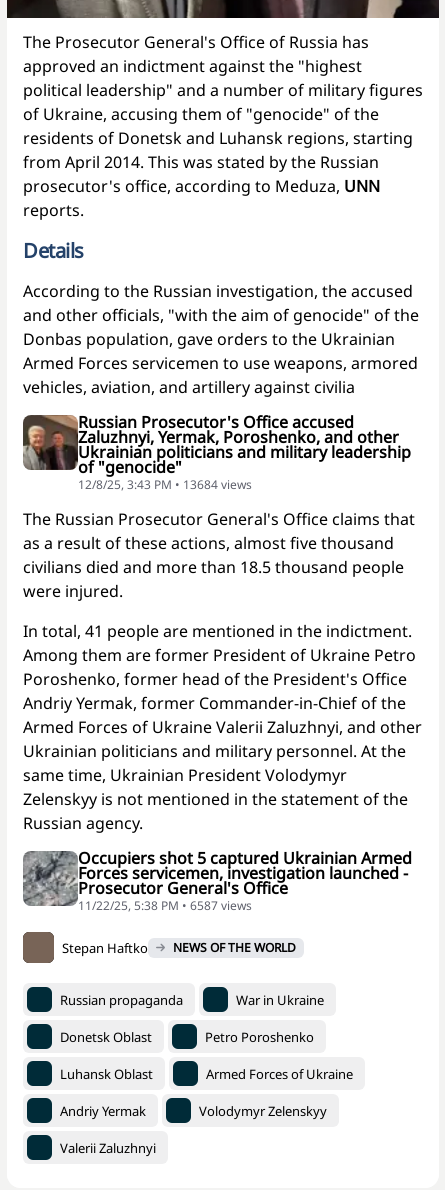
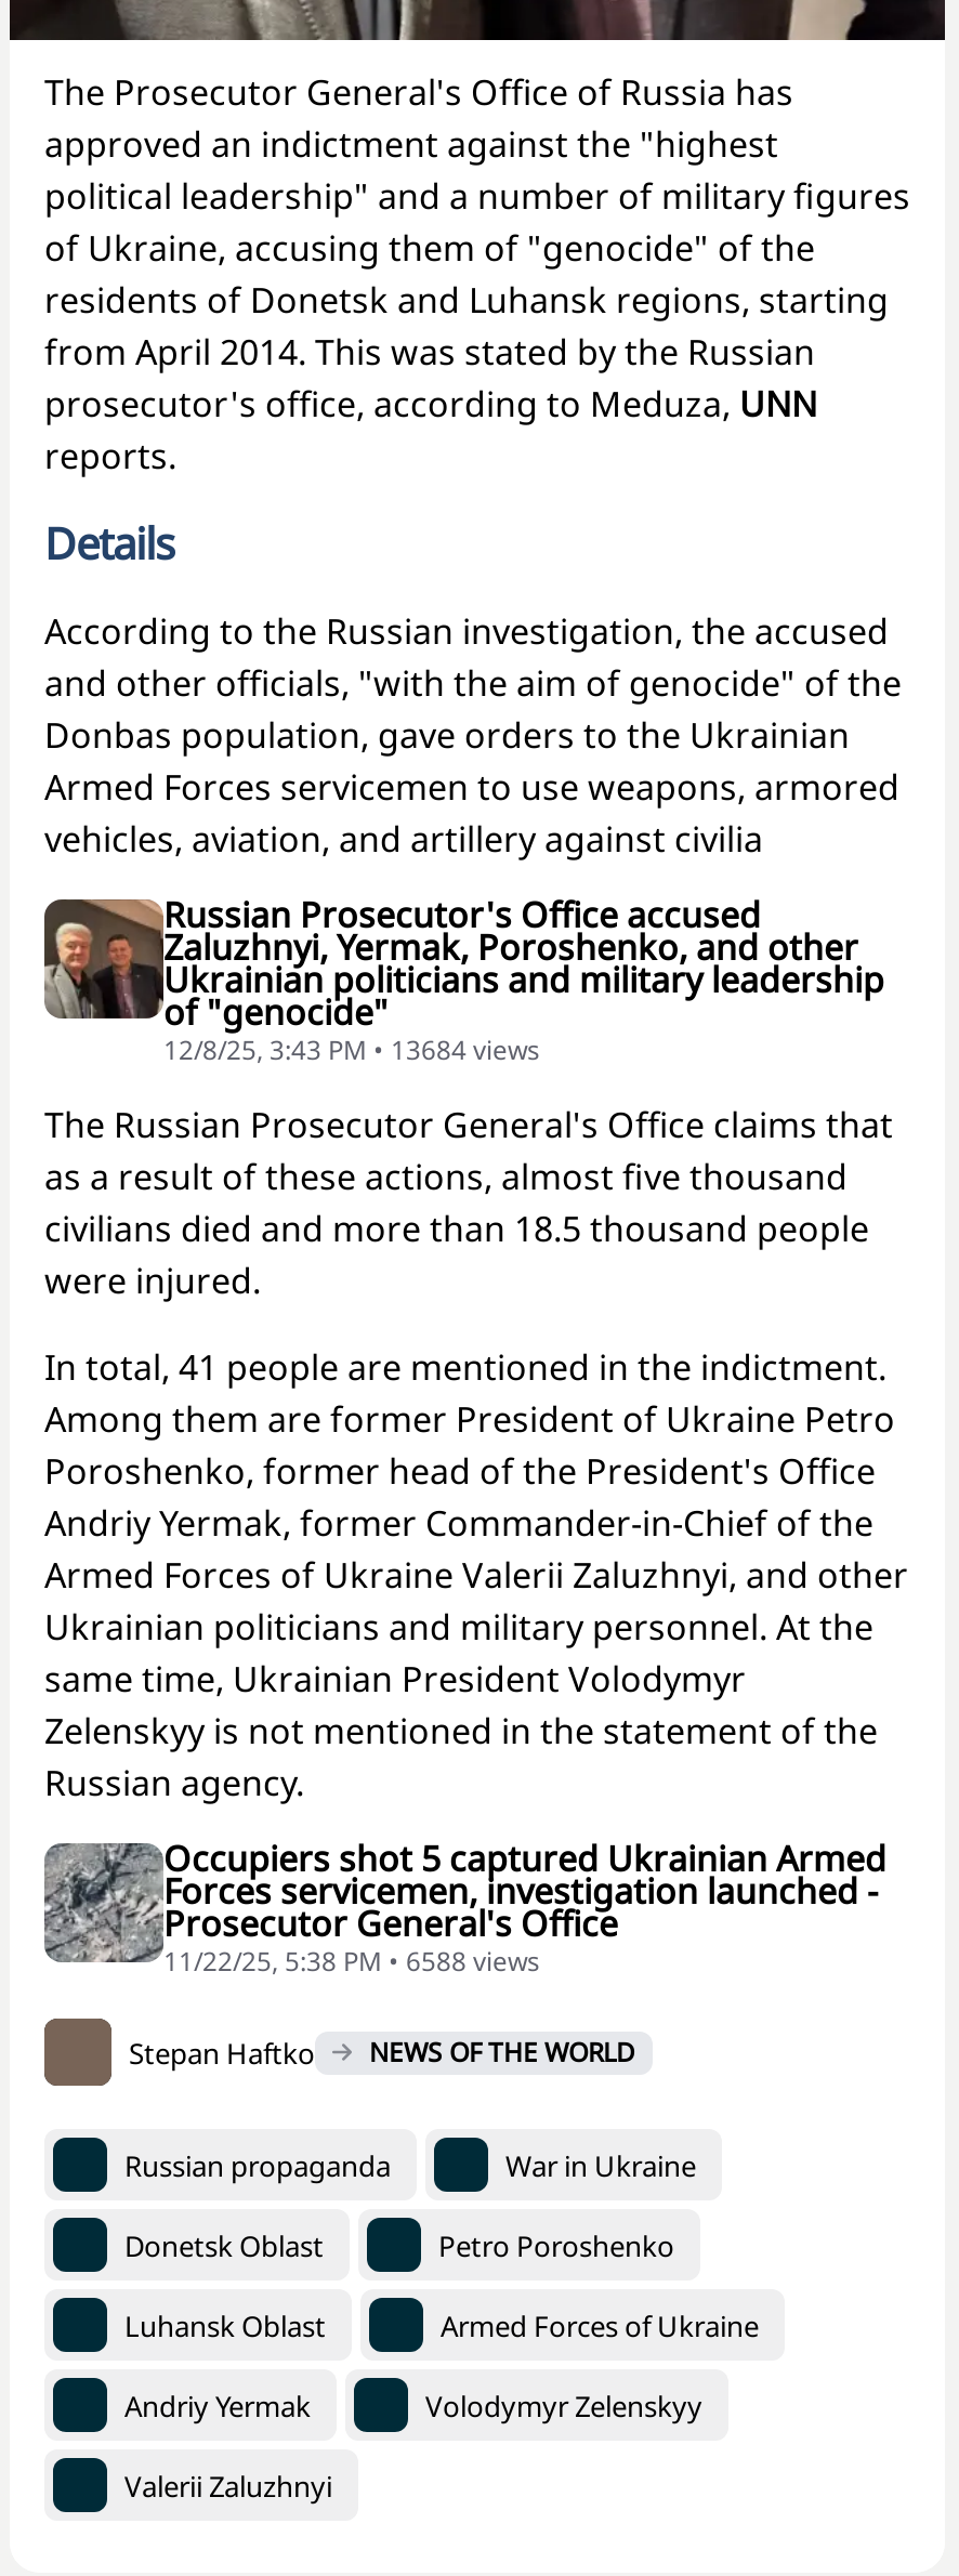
[78,897,252,914] 11/22/25, 5:38 PM • 6587 views -> [163,1943,540,1980] 11/22/25, 5:38 PM • 6588 views

